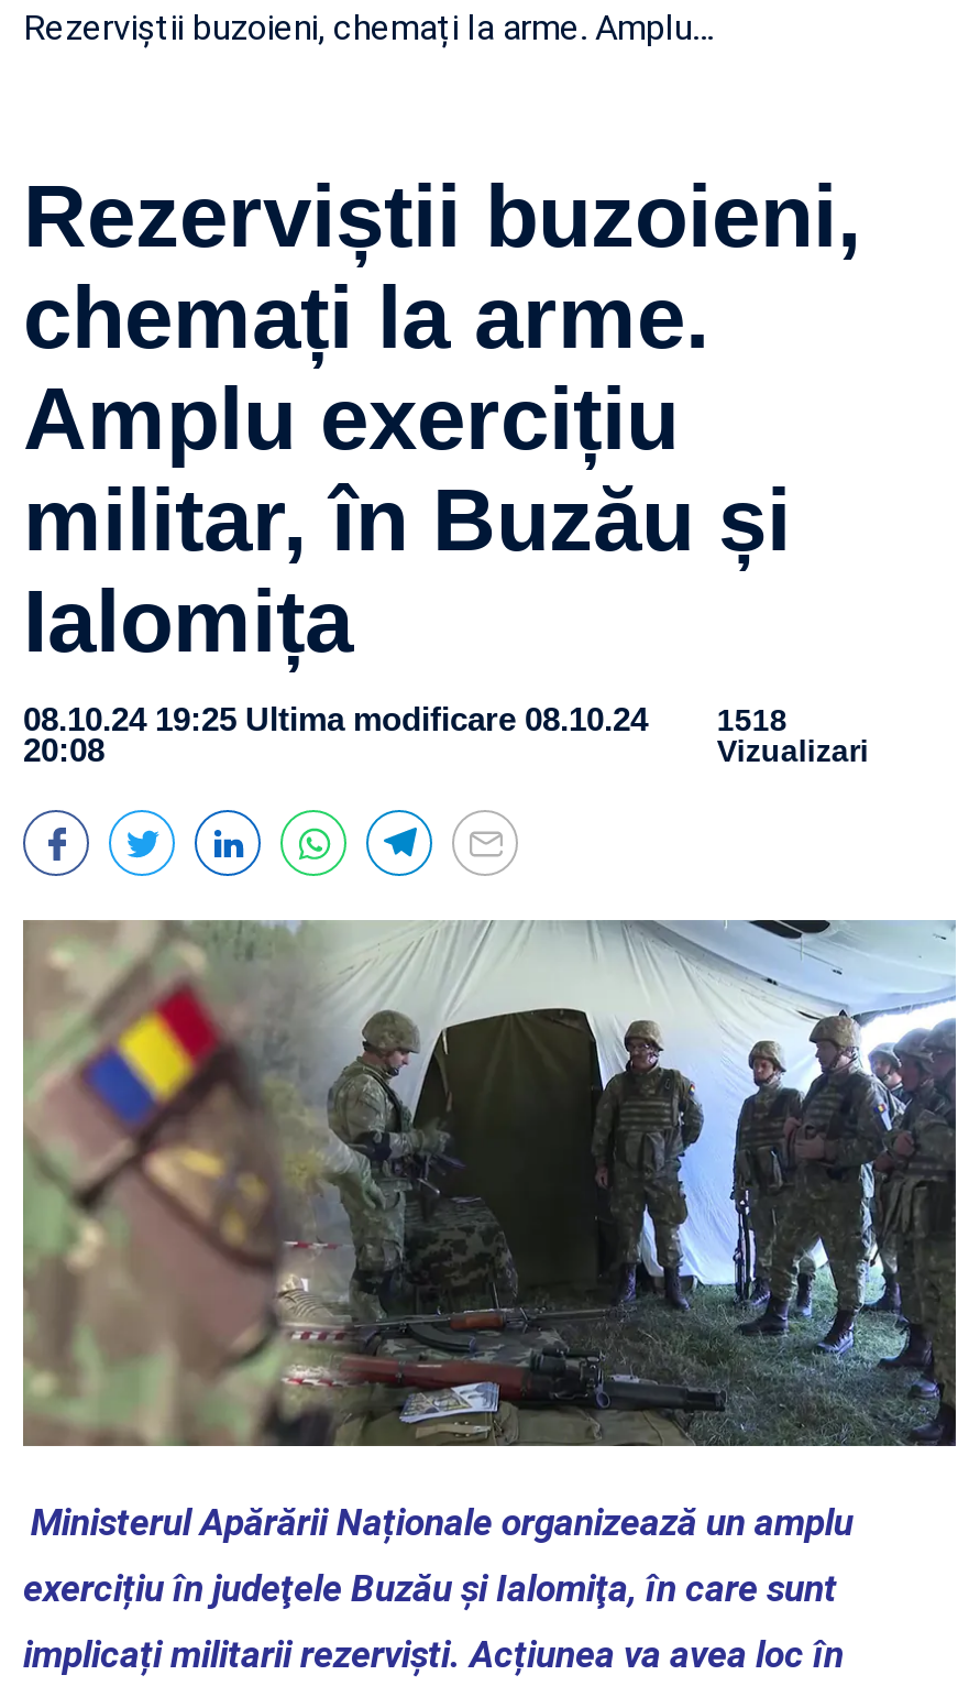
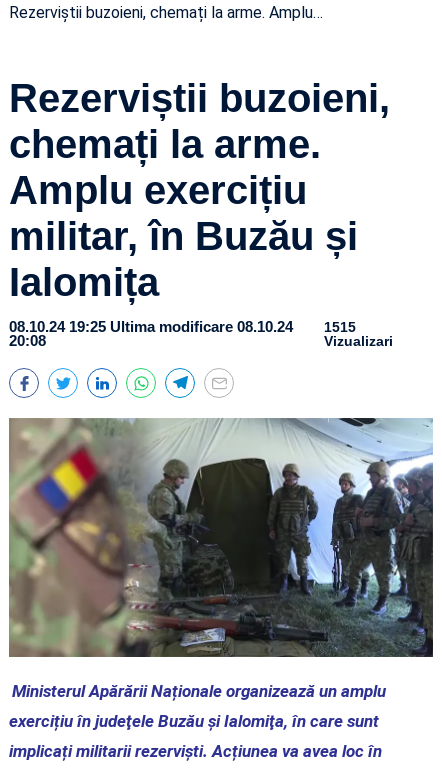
[23,700,787,737] 08.10.24 19:25 Ultima modificare 08.10.24 1518 -> [9,318,356,335] 08.10.24 19:25 Ultima modificare 08.10.24 1515

